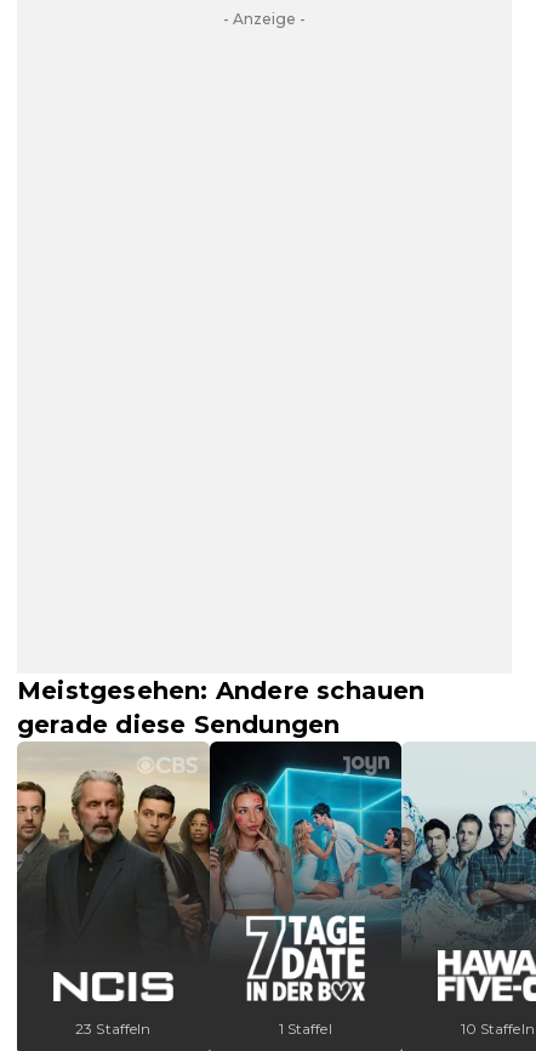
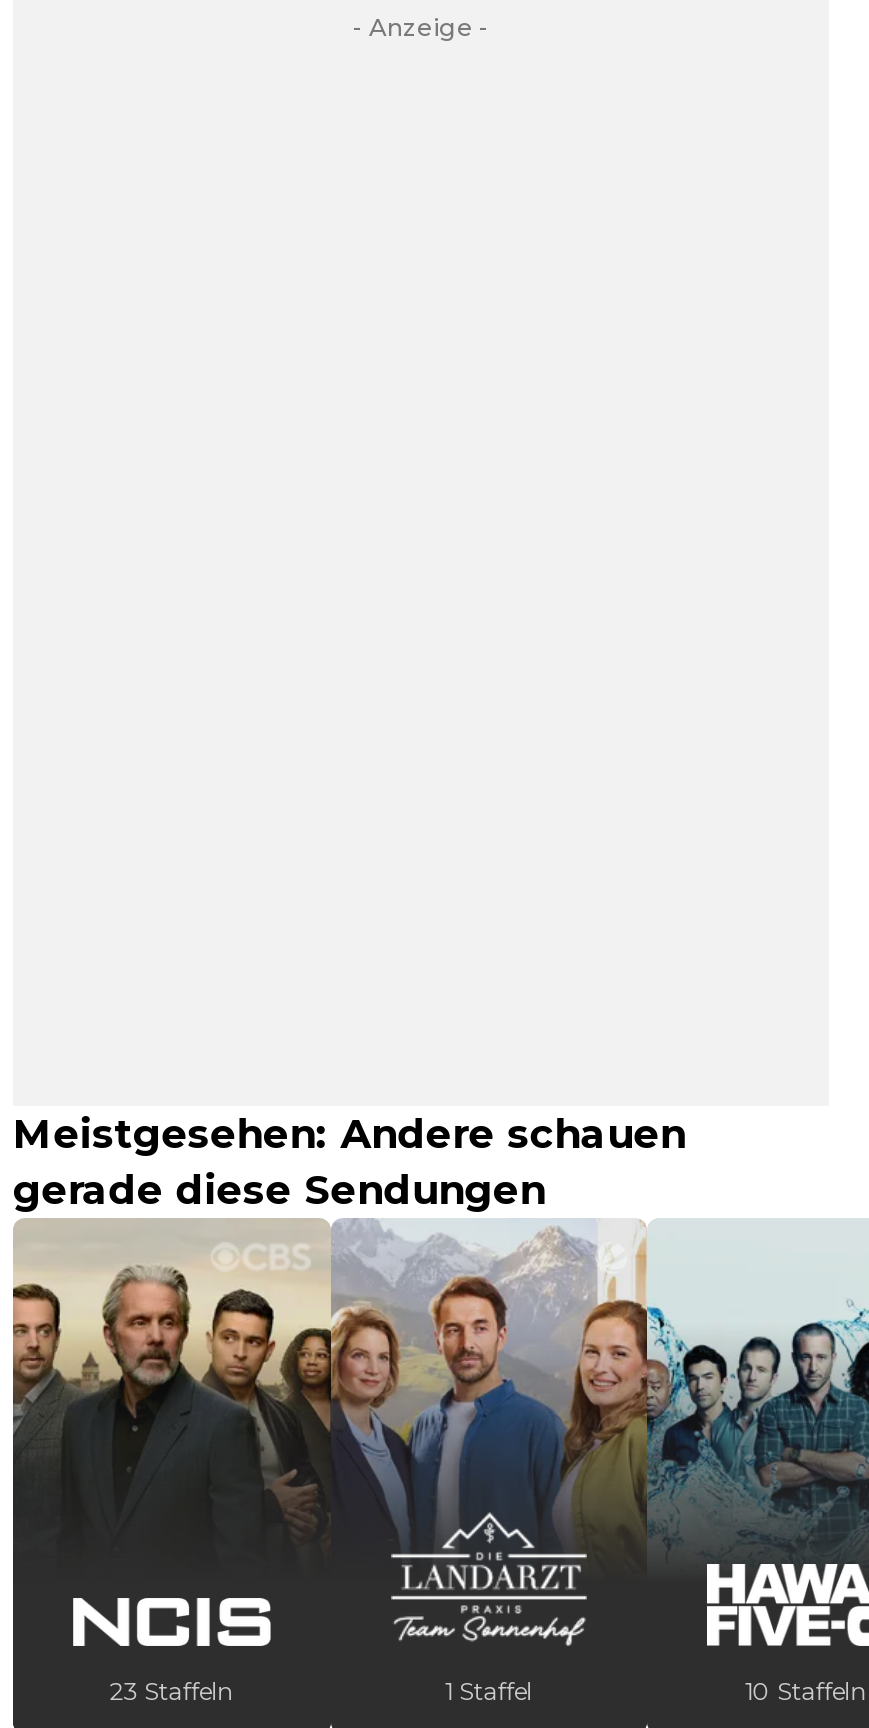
[209,740,403,1002] [image] -> [329,1218,649,1646] [image]

